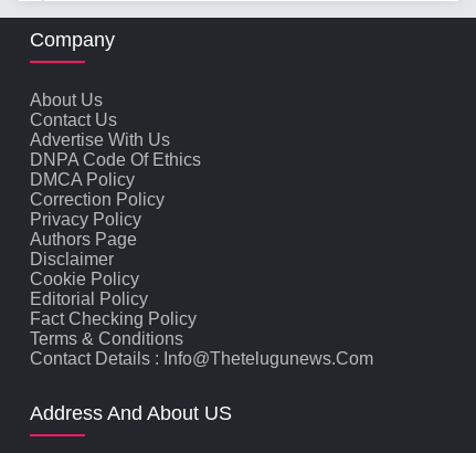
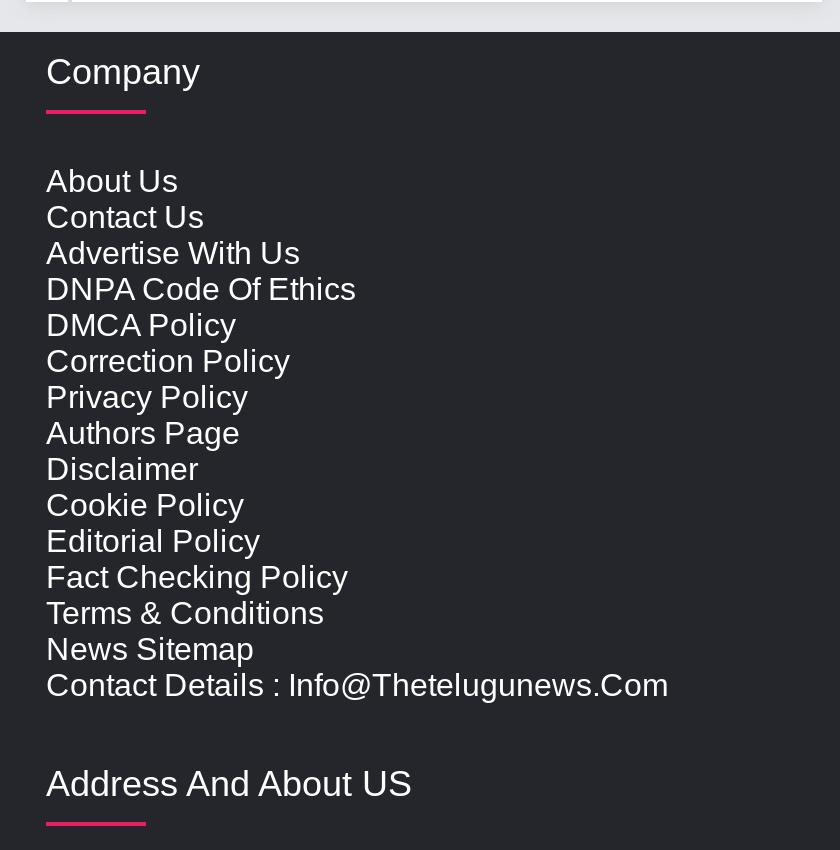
none -> [46,632,254,666] News Sitemap

